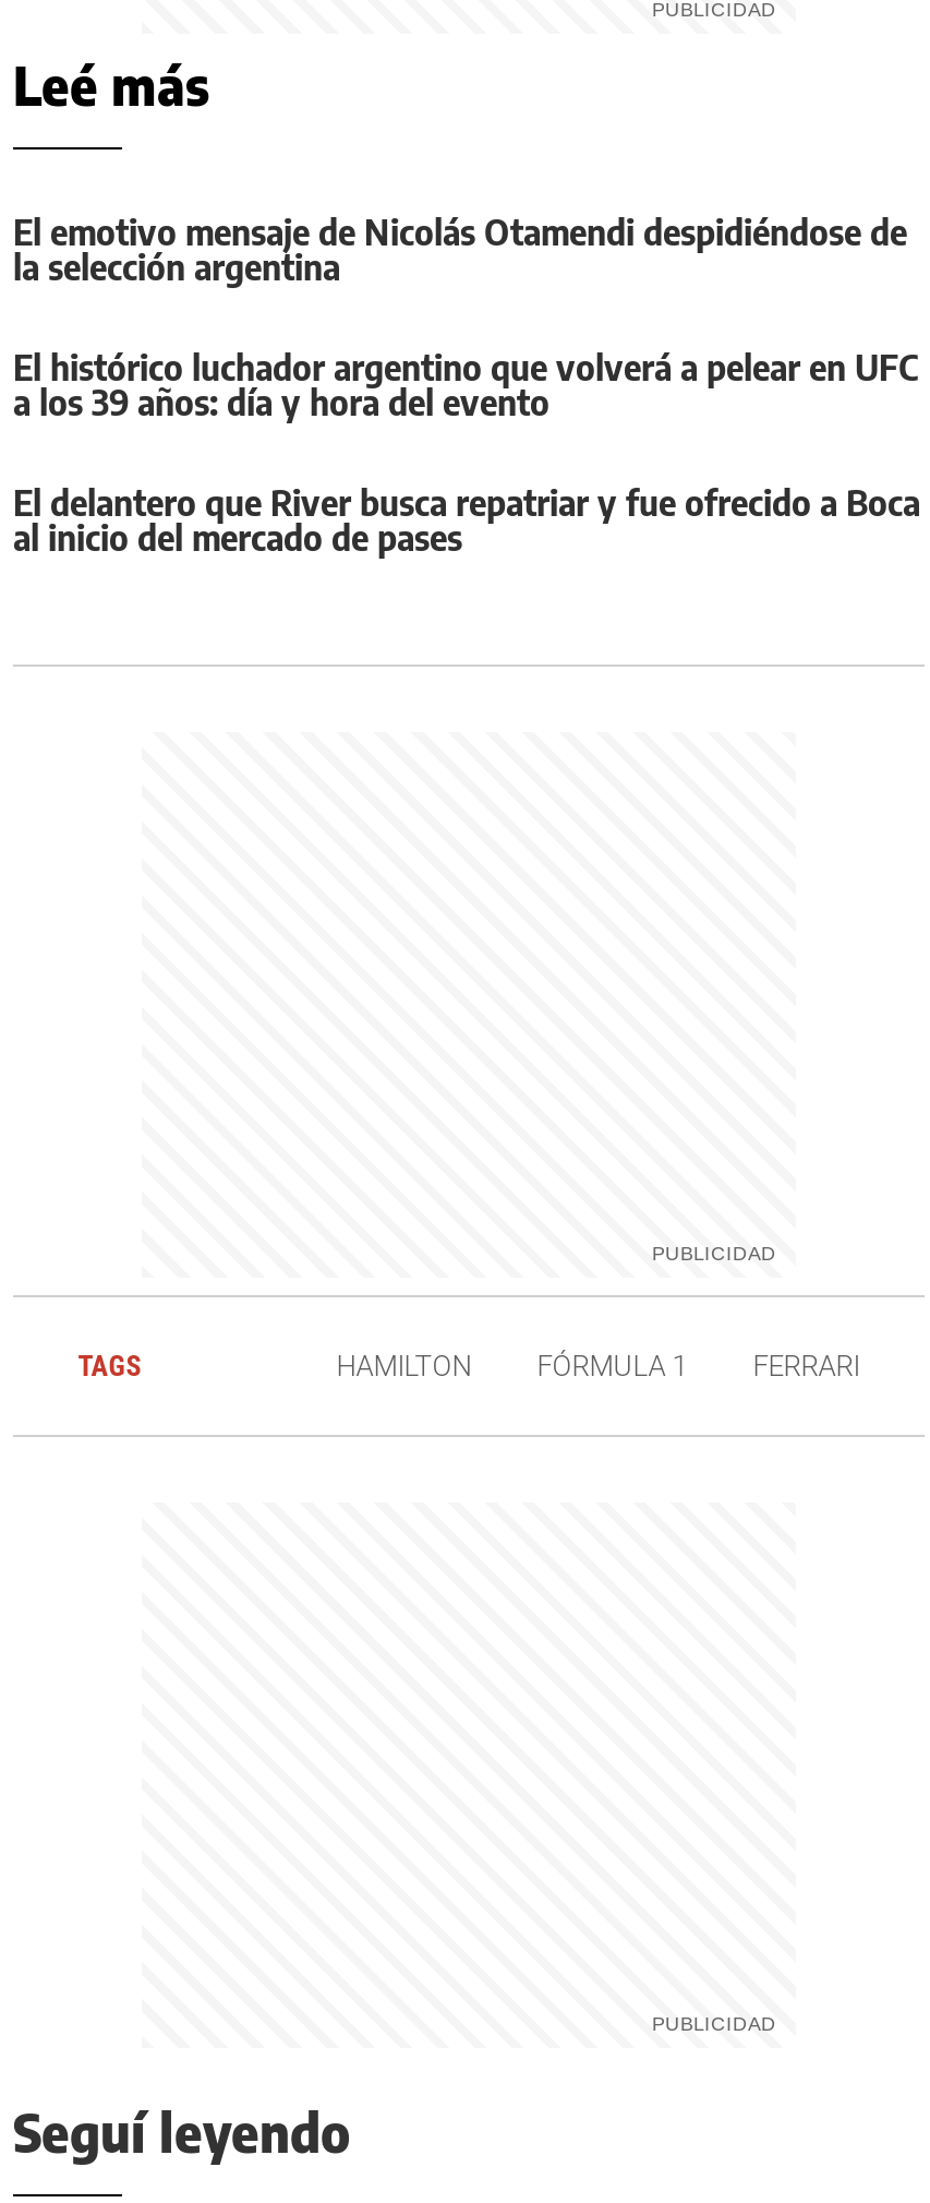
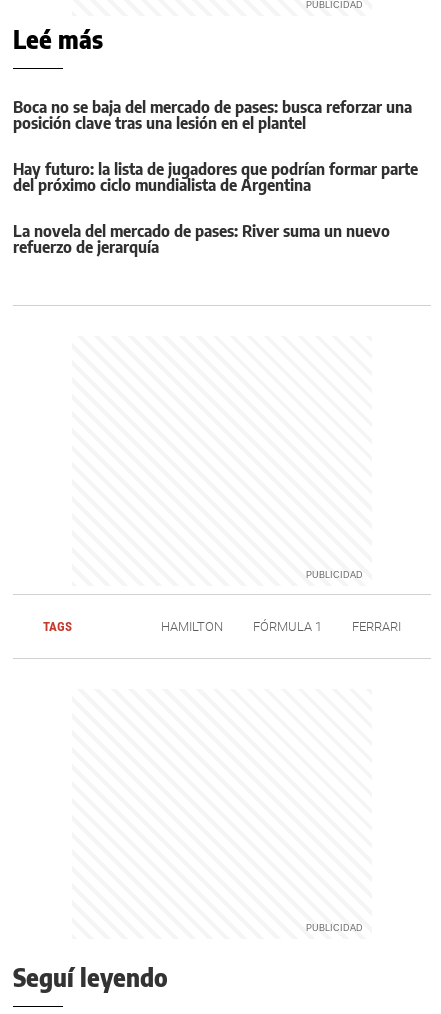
[13,212,907,290] El emotivo mensaje de Nicolás Otamendi despidiéndose de | la selección argentina -> [13,97,412,133] Boca no se baja del mercado de pases: busca reforzar una | posición clave tras una lesión en el plantel
[13,347,918,426] El histórico luchador argentino que volverá a pelear en UFC | a los 39 años: día y hora del evento -> [13,159,418,195] Hay futuro: la lista de jugadores que podrían formar parte | del próximo ciclo mundialista de Argentina
[13,482,920,561] El delantero que River busca repatriar y fue ofrecido a Boca | al inicio del mercado de pases -> [13,221,390,257] La novela del mercado de pases: River suma un nuevo | refuerzo de jerarquía

